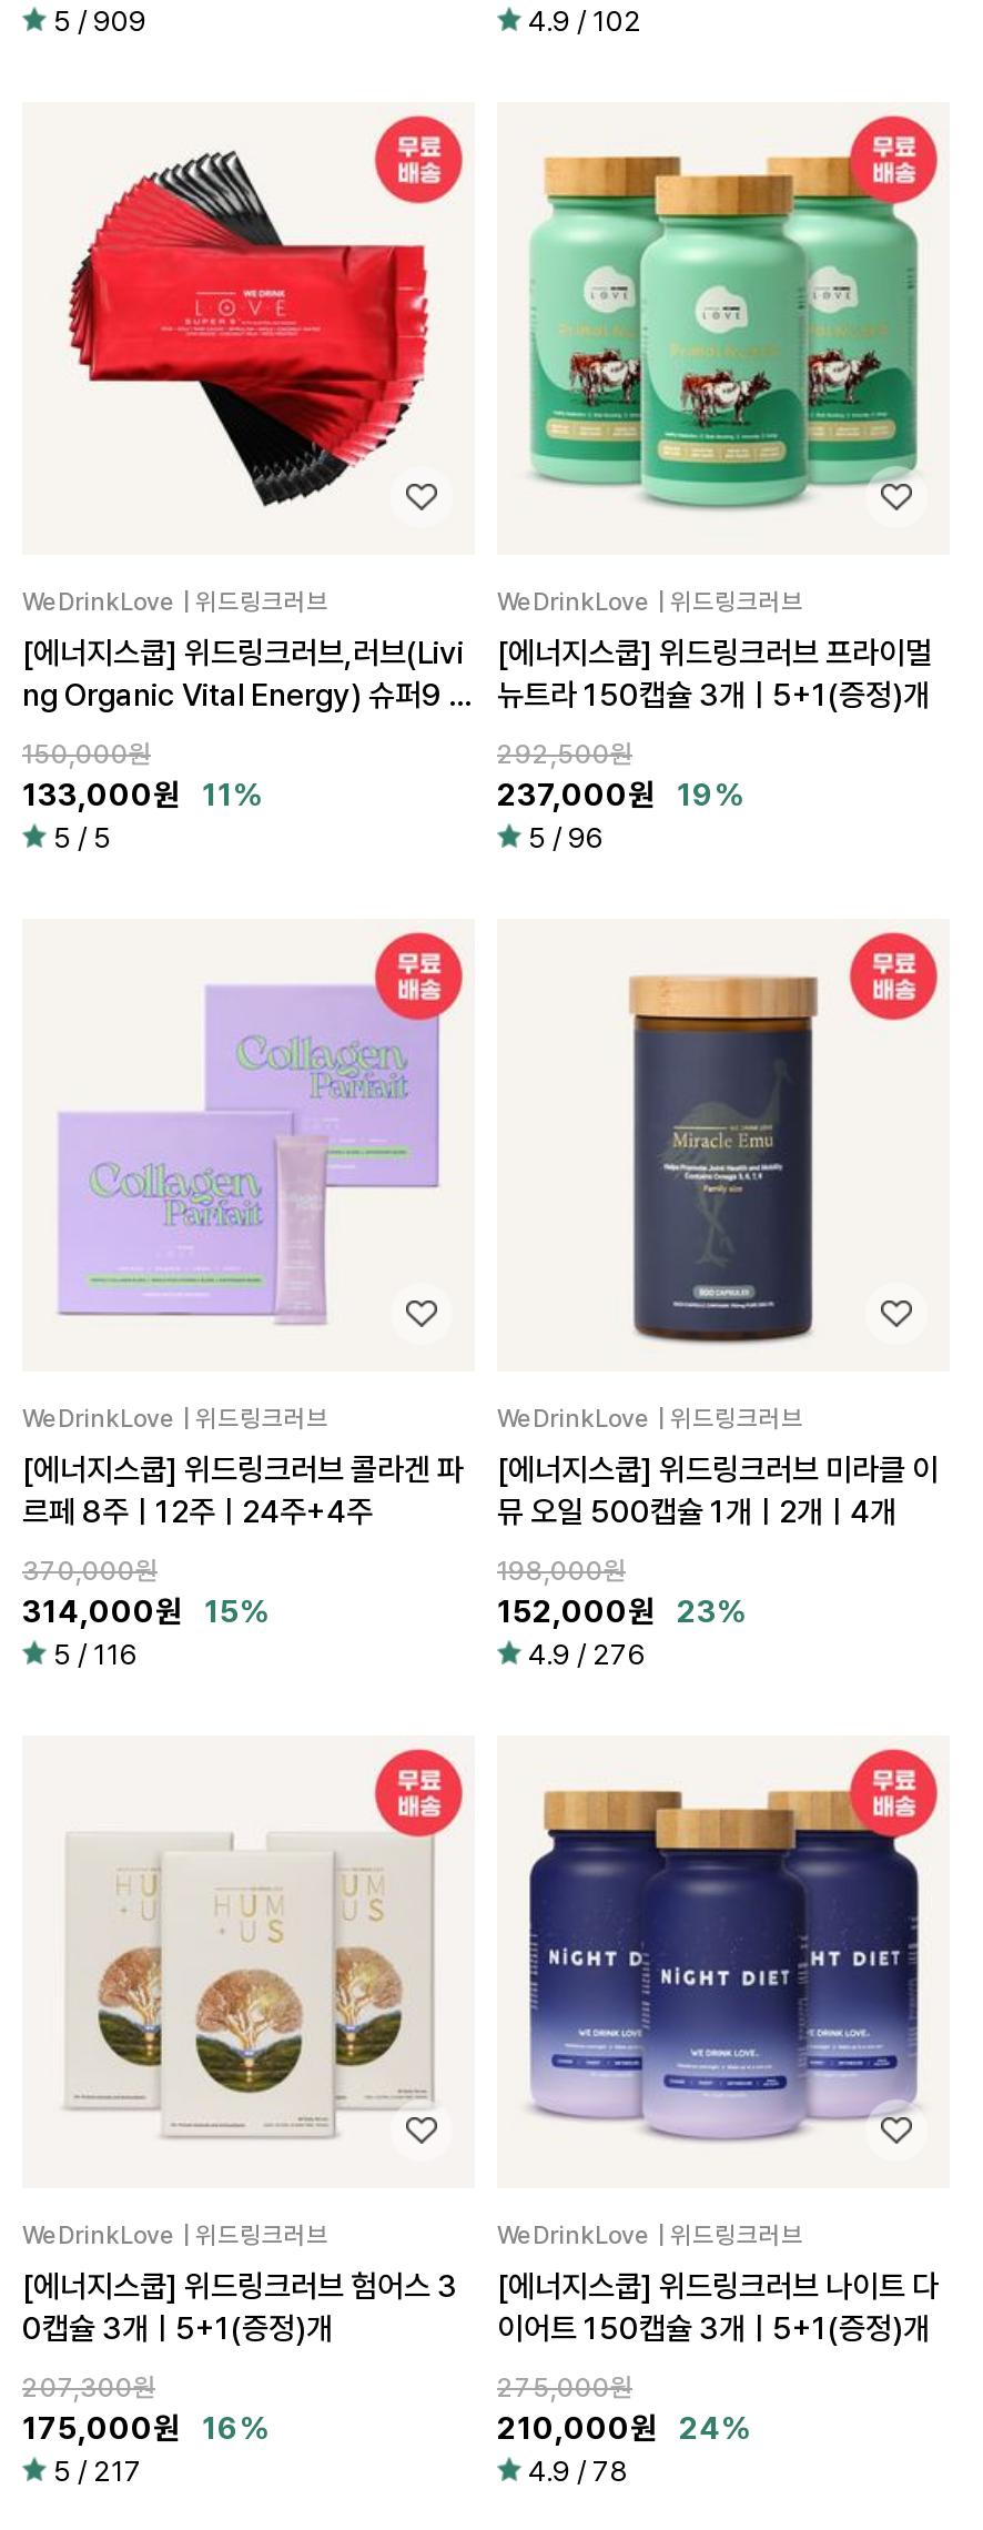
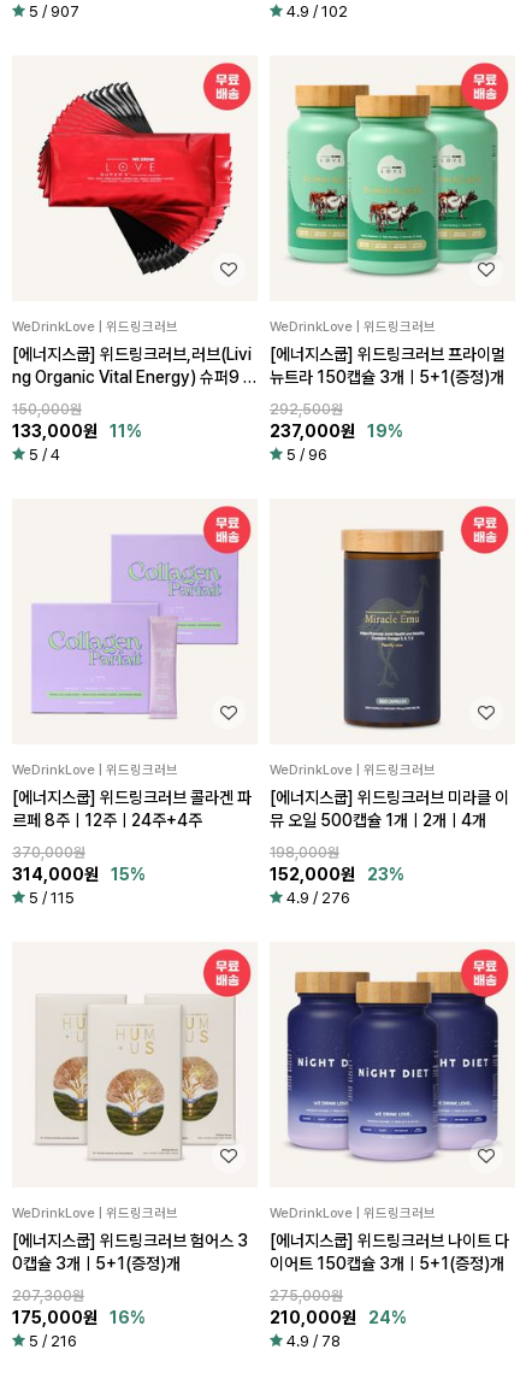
[53,4,146,38] 5 / 909 -> [29,2,79,20] 5 / 907
[53,821,111,855] 5 / 5 -> [29,446,60,464] 5 / 4
[53,1638,138,1672] 5 / 116 -> [29,889,75,907] 5 / 115
[53,2455,142,2488] 5 / 217 -> [29,1332,77,1350] 5 / 216

